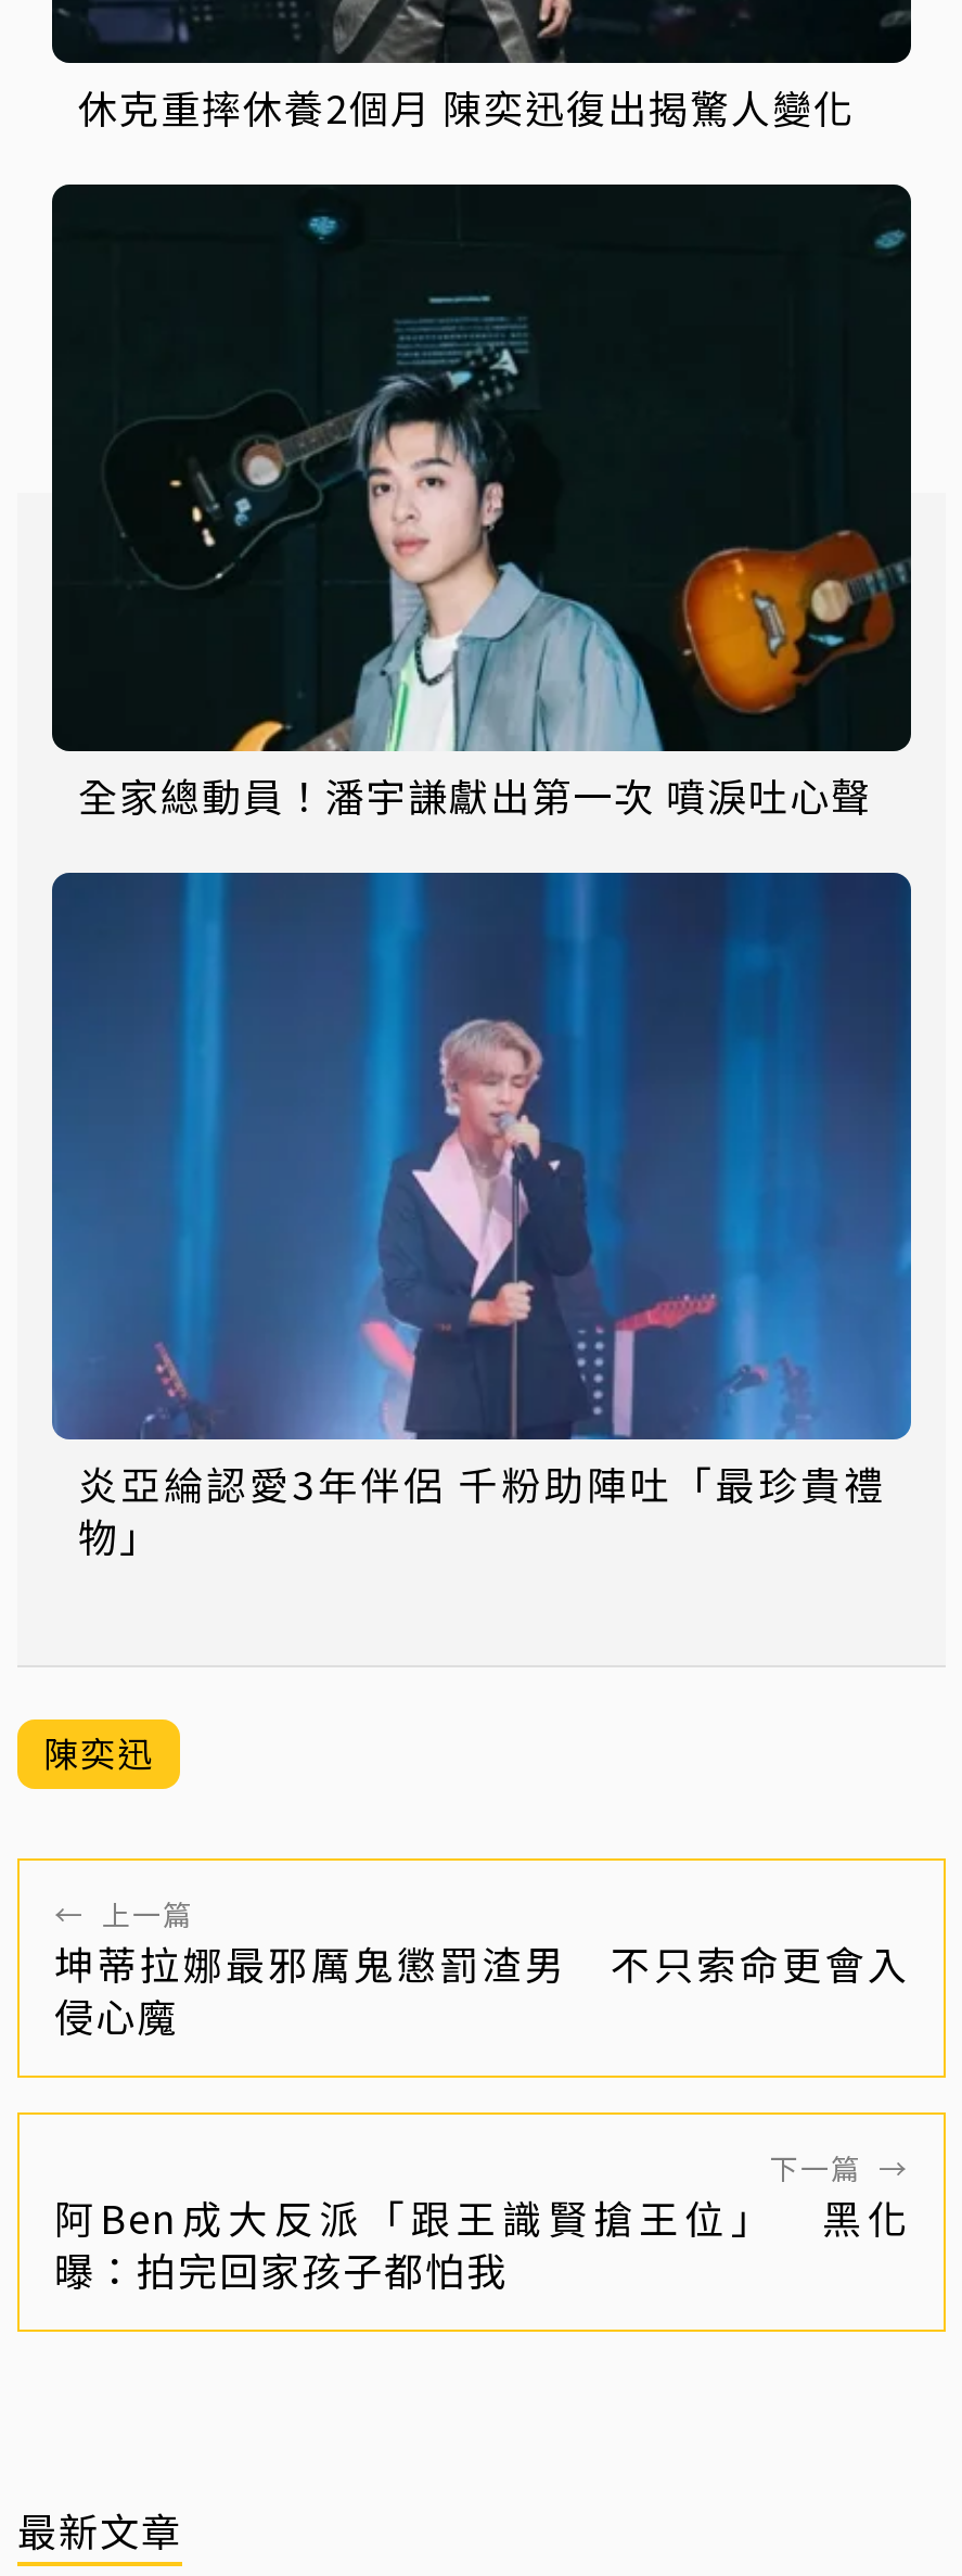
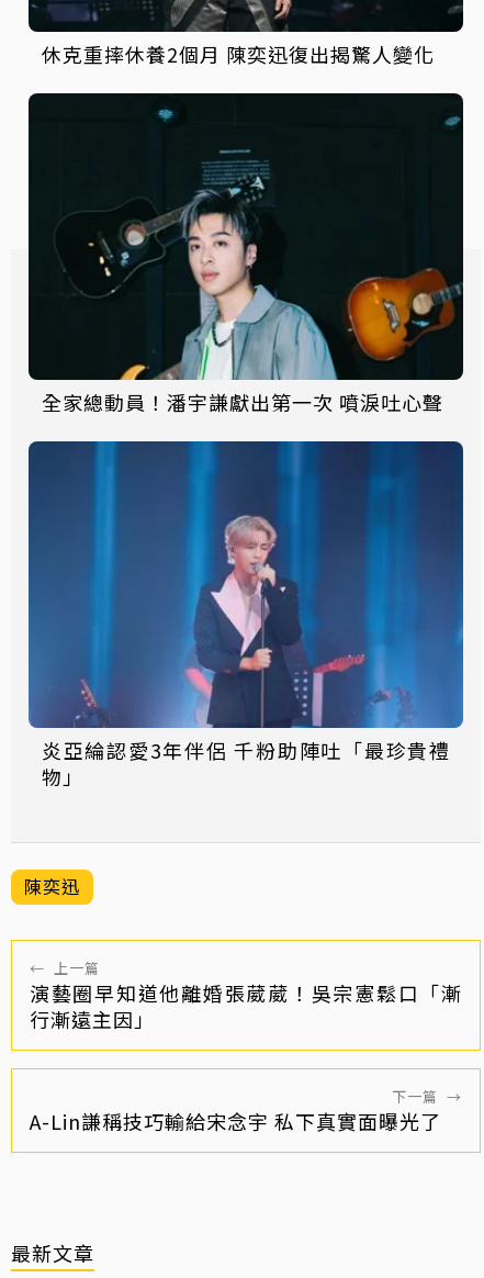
[54,1936,909,2044] 坤蒂拉娜最邪厲鬼懲罰渣男 不只索命更會入 | 侵心魔 -> [30,979,462,1034] 演藝圈早知道他離婚張葳葳！吳宗憲鬆口「漸 | 行漸遠主因」
[54,2190,909,2298] 阿Ben成大反派「跟王識賢搶王位」 黑化 | 曝：拍完回家孩子都怕我 -> [30,1107,441,1136] A-Lin謙稱技巧輸給宋念宇 私下真實面曝光了

